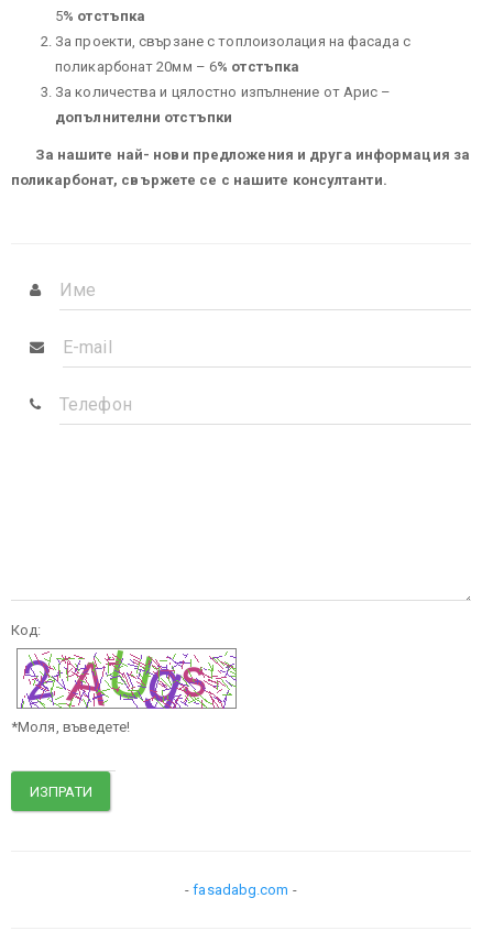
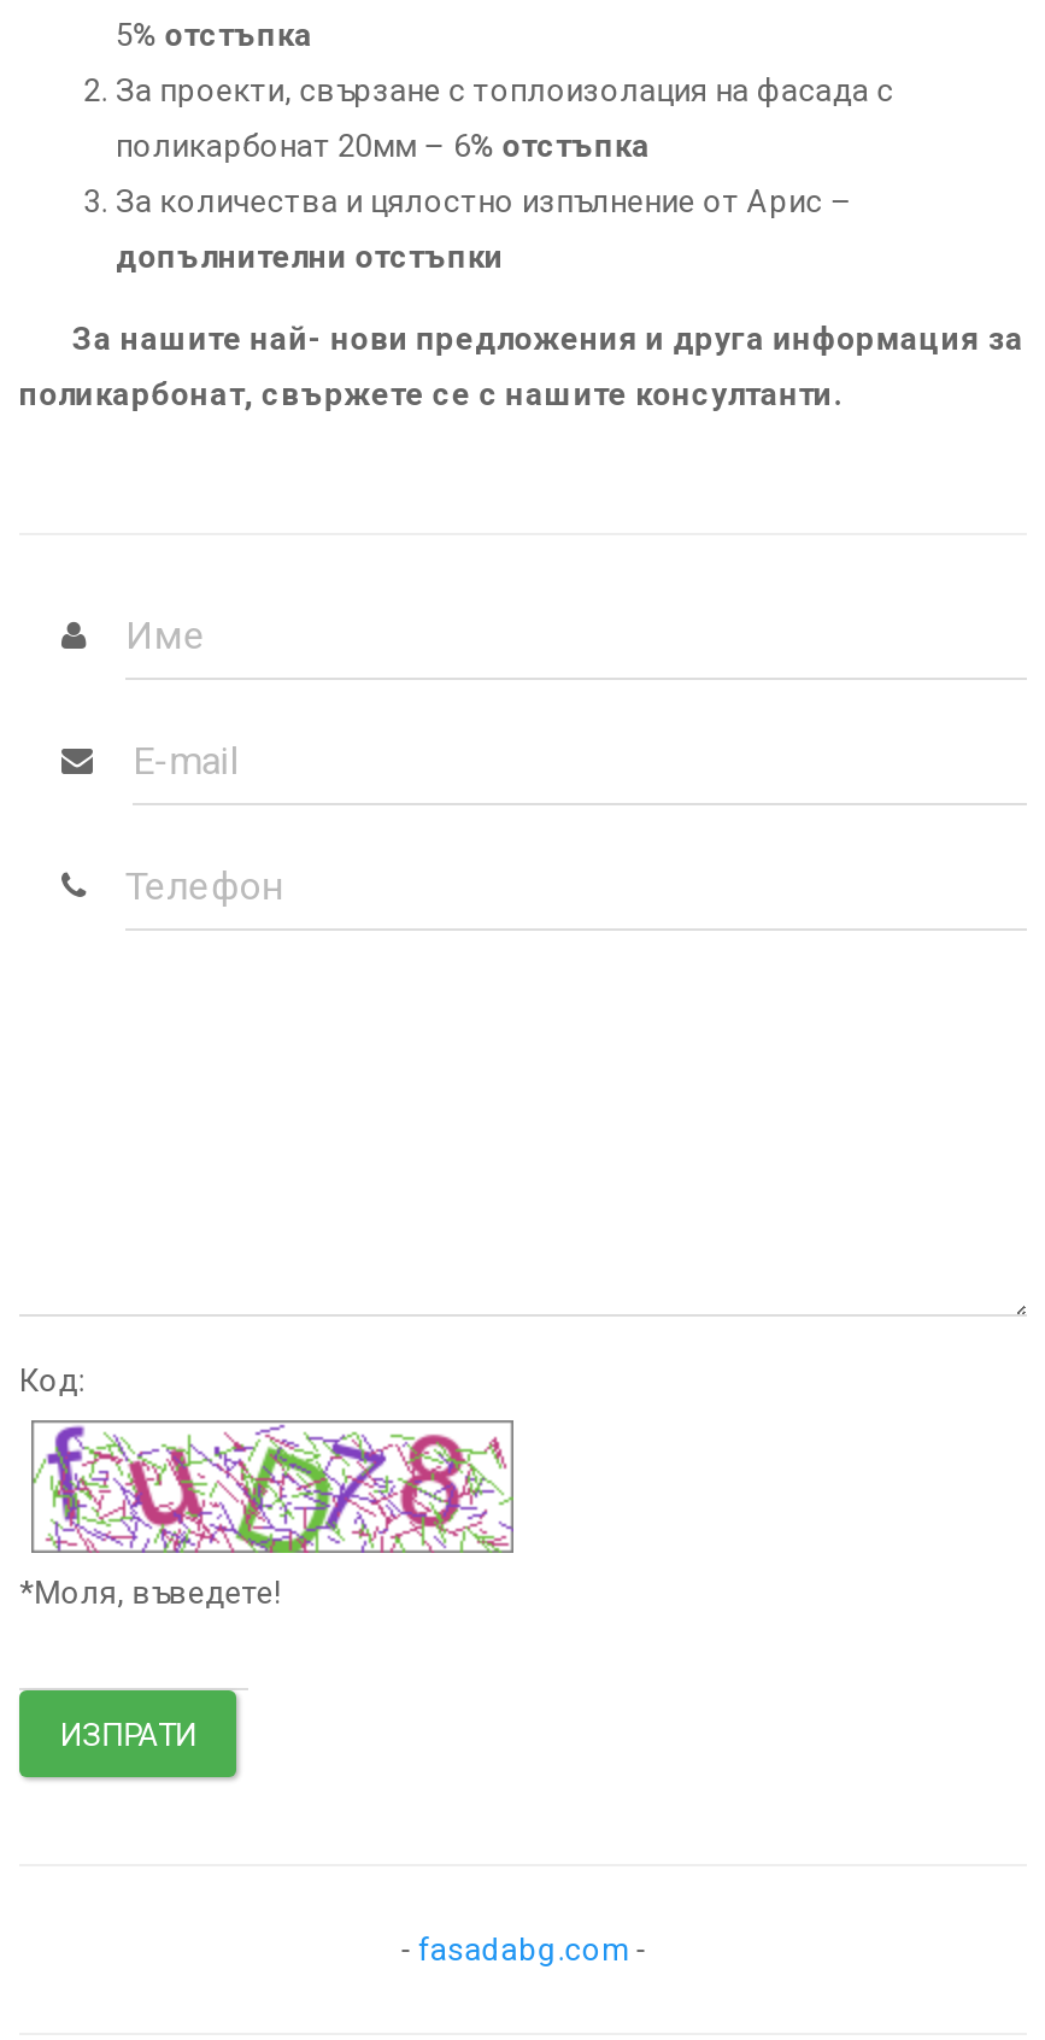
[17,649,237,710] [image] -> [31,1423,513,1555] [image]

